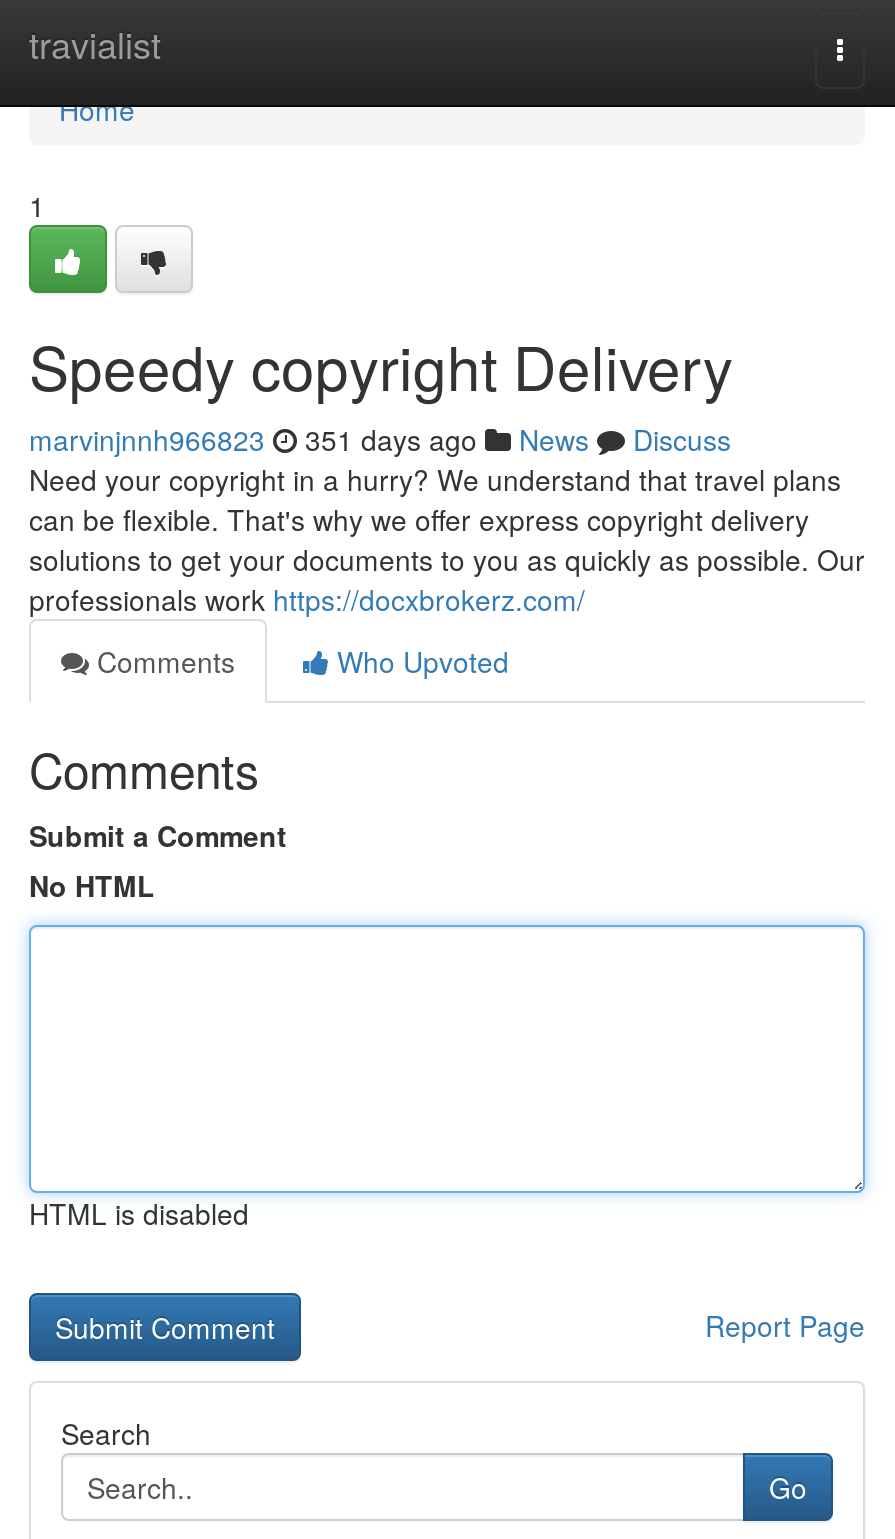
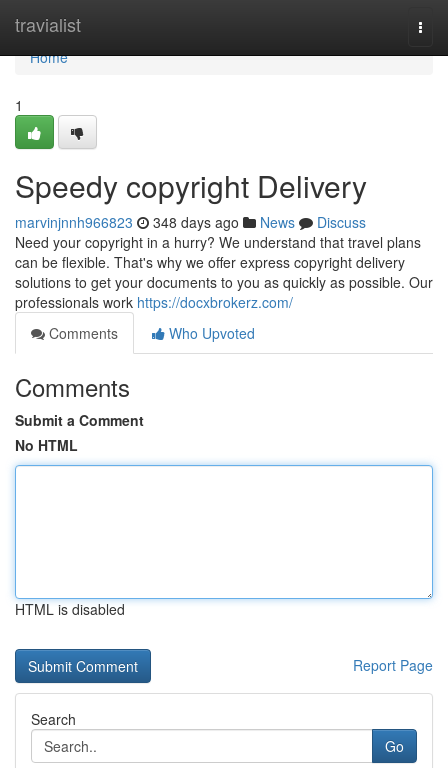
[29,419,731,459] marvinjnnh966823 351 days ago News Discuss -> [15,212,366,232] marvinjnnh966823 348 days ago News Discuss

